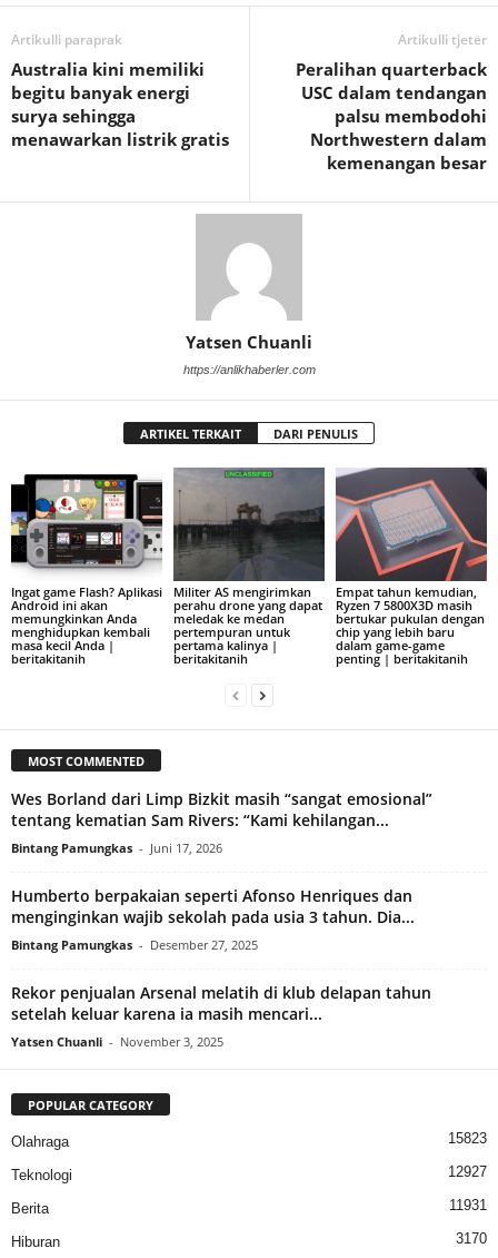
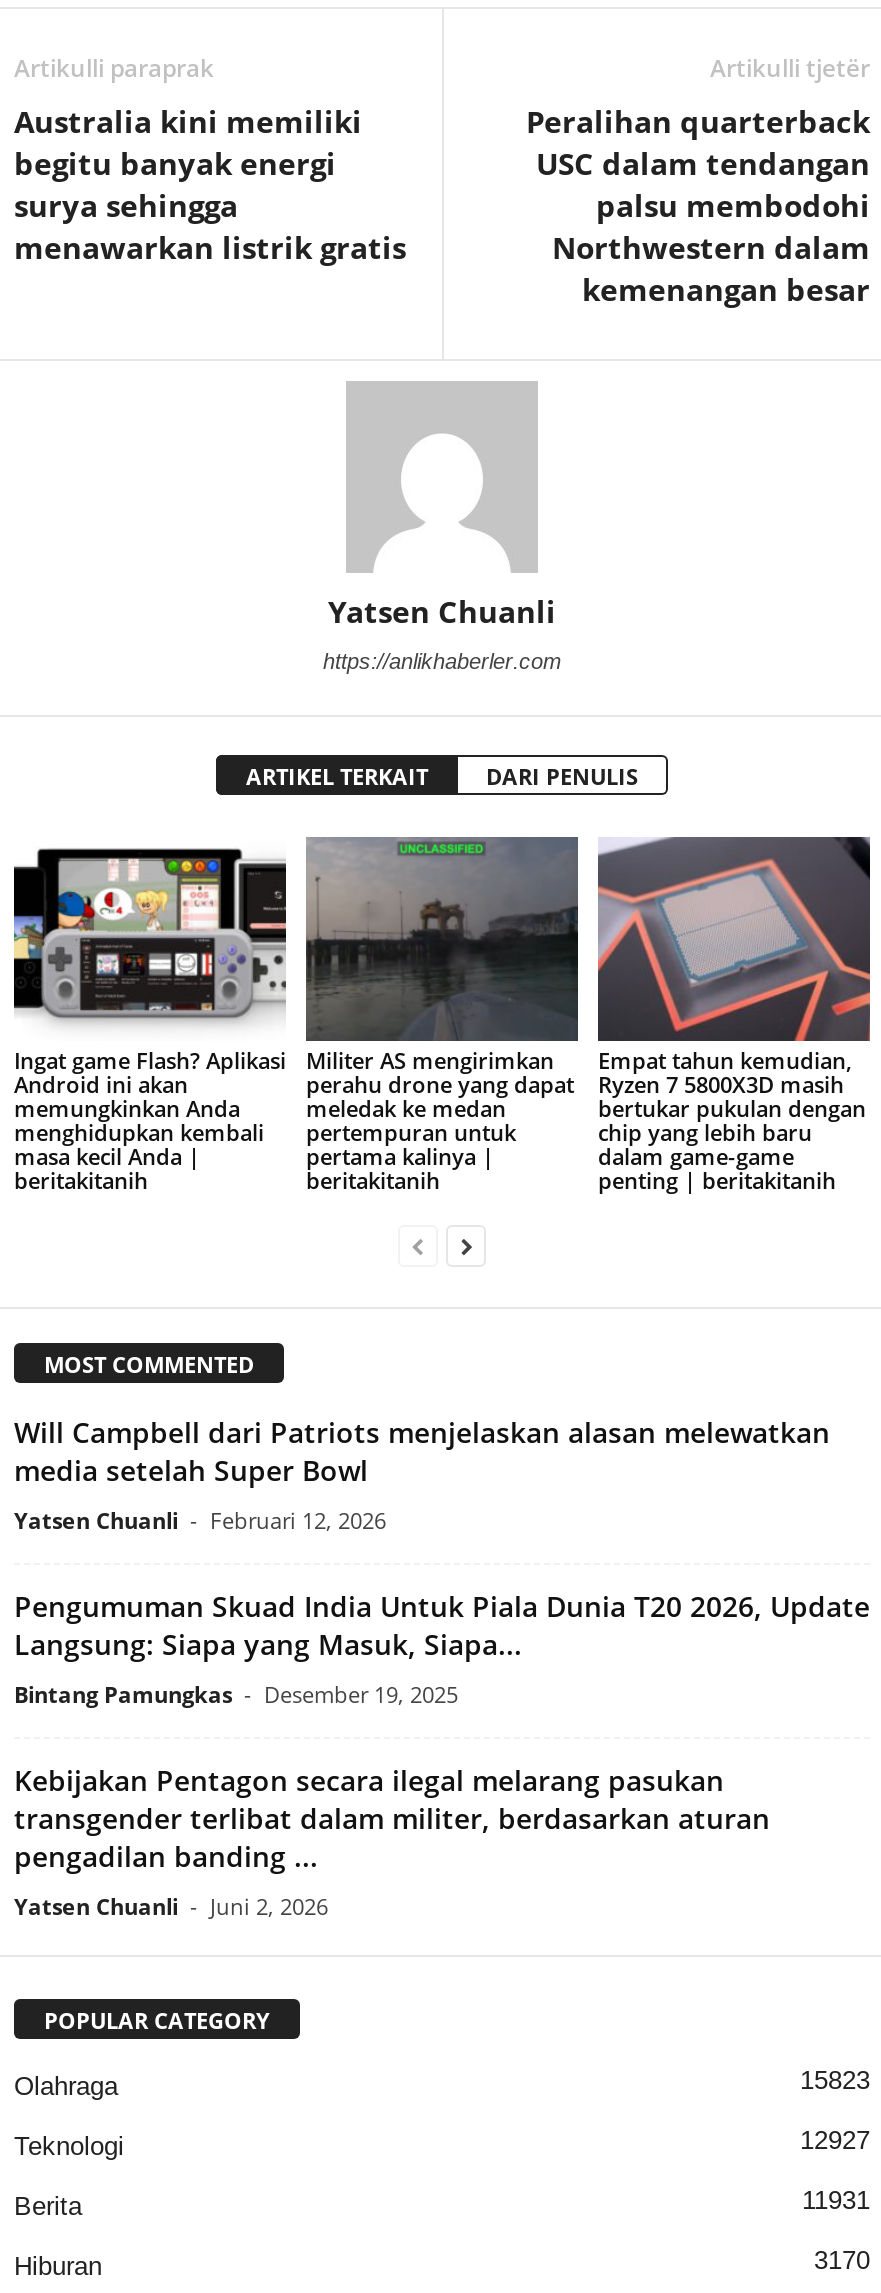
[11,788,432,856] Wes Borland dari Limp Bizkit masih “sangat emosional” | tentang kematian Sam Rivers: “Kami kehilangan... | Bintang Pamungkas - Juni 17, 2026 -> [14,1412,830,1534] Will Campbell dari Patriots menjelaskan alasan melewatkan | media setelah Super Bowl | Yatsen Chuanli - Februari 12, 2026
[11,885,415,953] Humberto berpakaian seperti Afonso Henriques dan | menginginkan wajib sekolah pada usia 3 tahun. Dia... | Bintang Pamungkas - Desember 27, 2025 -> [14,1586,870,1708] Pengumuman Skuad India Untuk Piala Dunia T20 2026, Update | Langsung: Siapa yang Masuk, Siapa... | Bintang Pamungkas - Desember 19, 2025
[11,981,431,1049] Rekor penjualan Arsenal melatih di klub delapan tahun | setelah keluar karena ia masih mencari... | Yatsen Chuanli - November 3, 2025 -> [14,1760,770,1920] Kebijakan Pentagon secara ilegal melarang pasukan | transgender terlibat dalam militer, berdasarkan aturan | pengadilan banding ... | Yatsen Chuanli - Juni 2, 2026

